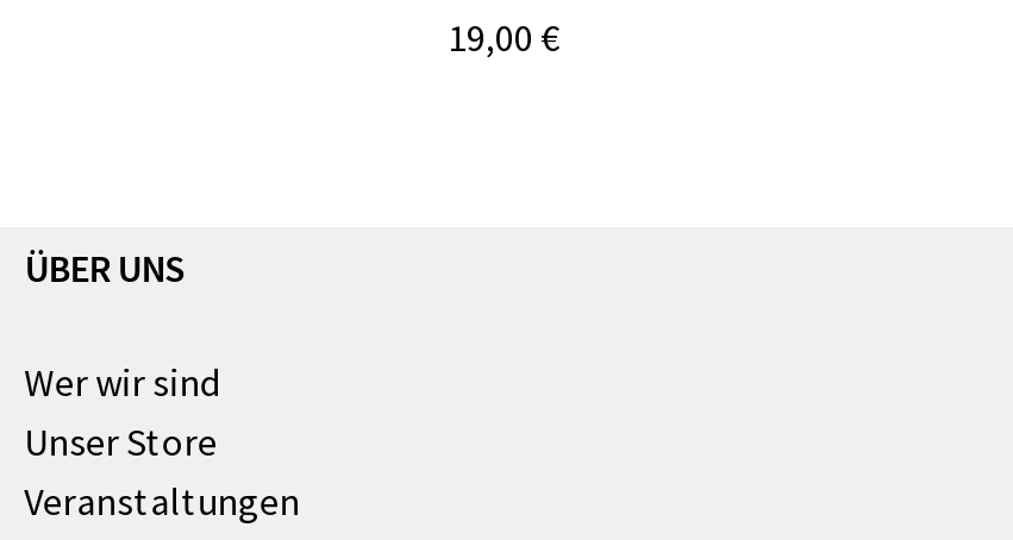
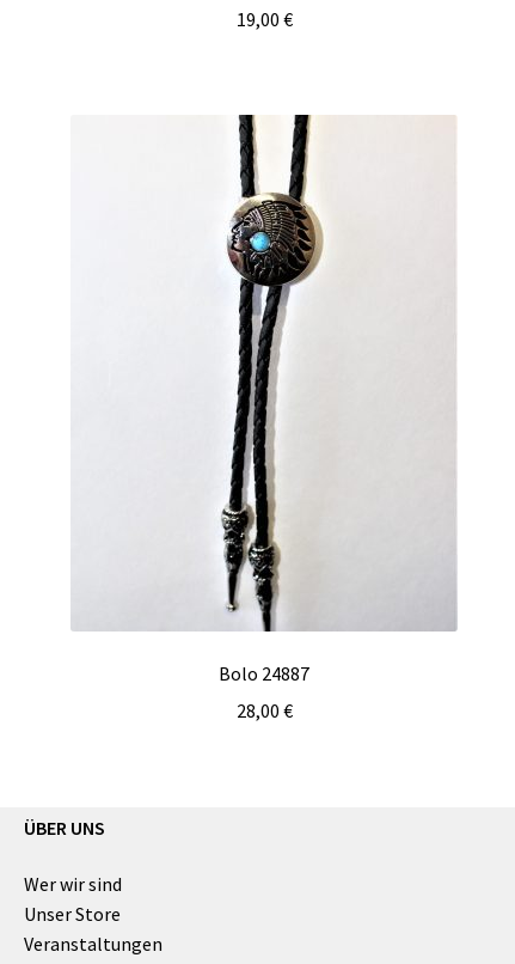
none -> [219,114,456,722] [image] | Bolo 24887 | 28,00 €

